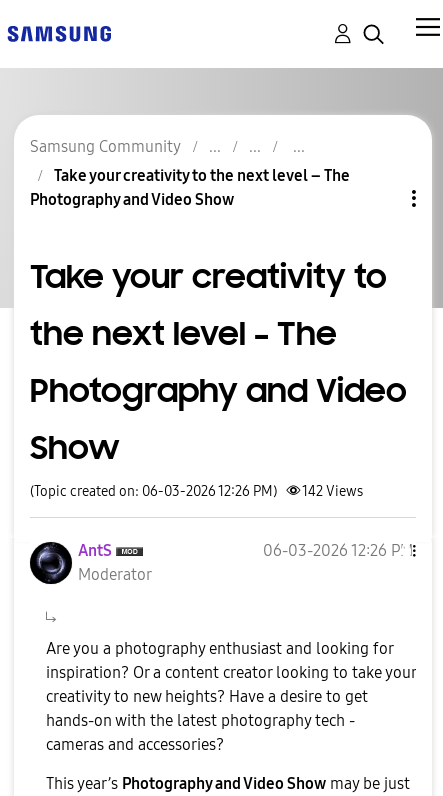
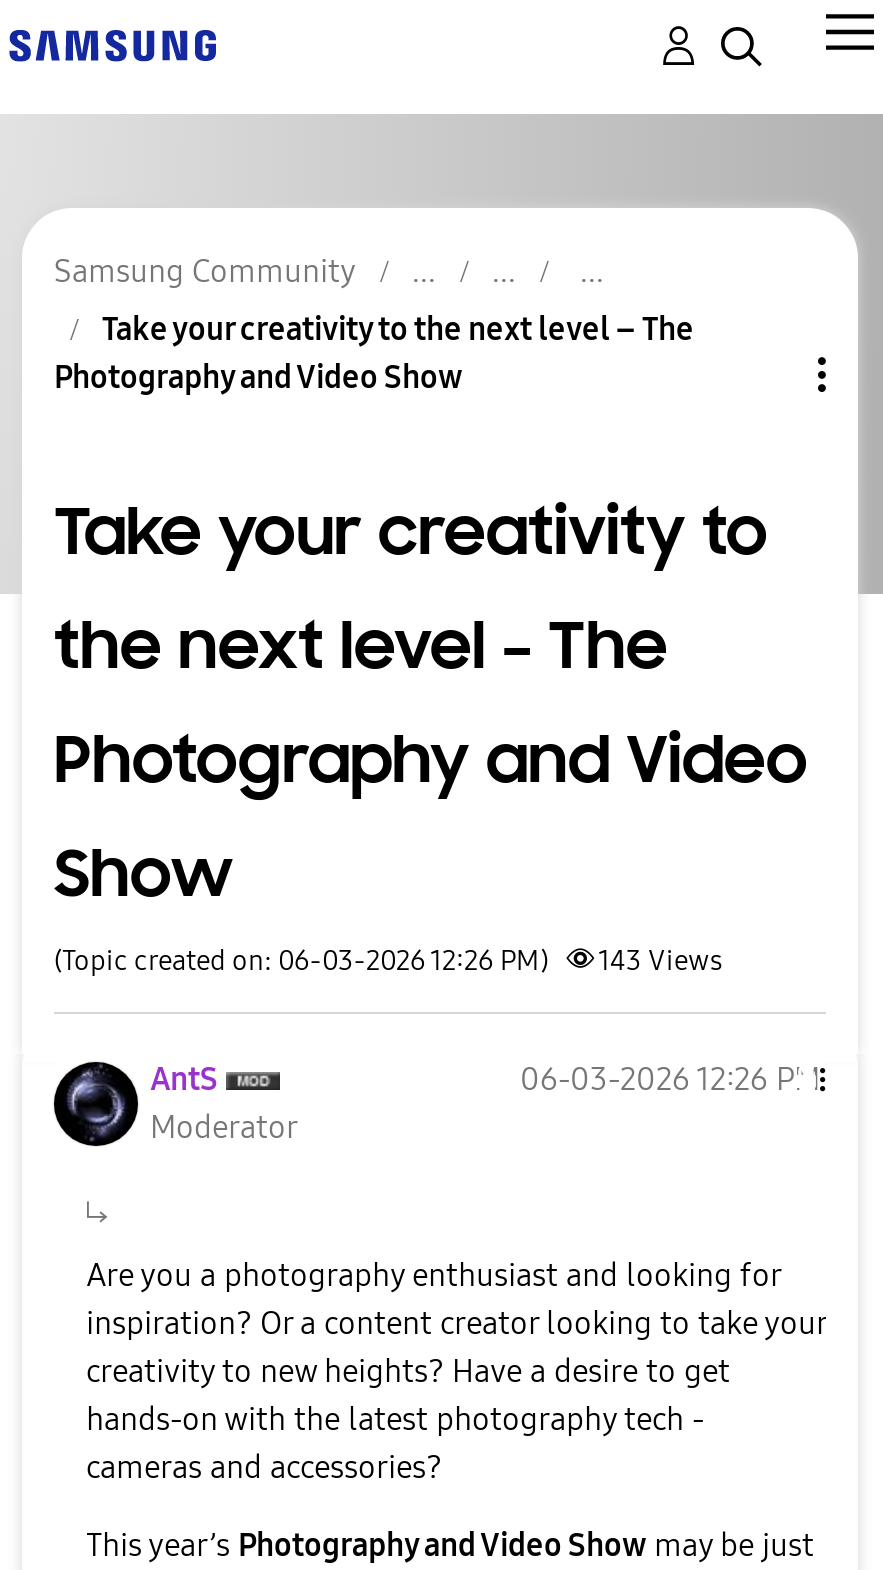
[30,483,363,500] (Topic created on: 06-03-2026 12:26 PM) 142 Views -> [54,944,722,978] (Topic created on: 06-03-2026 12:26 PM) 143 Views

